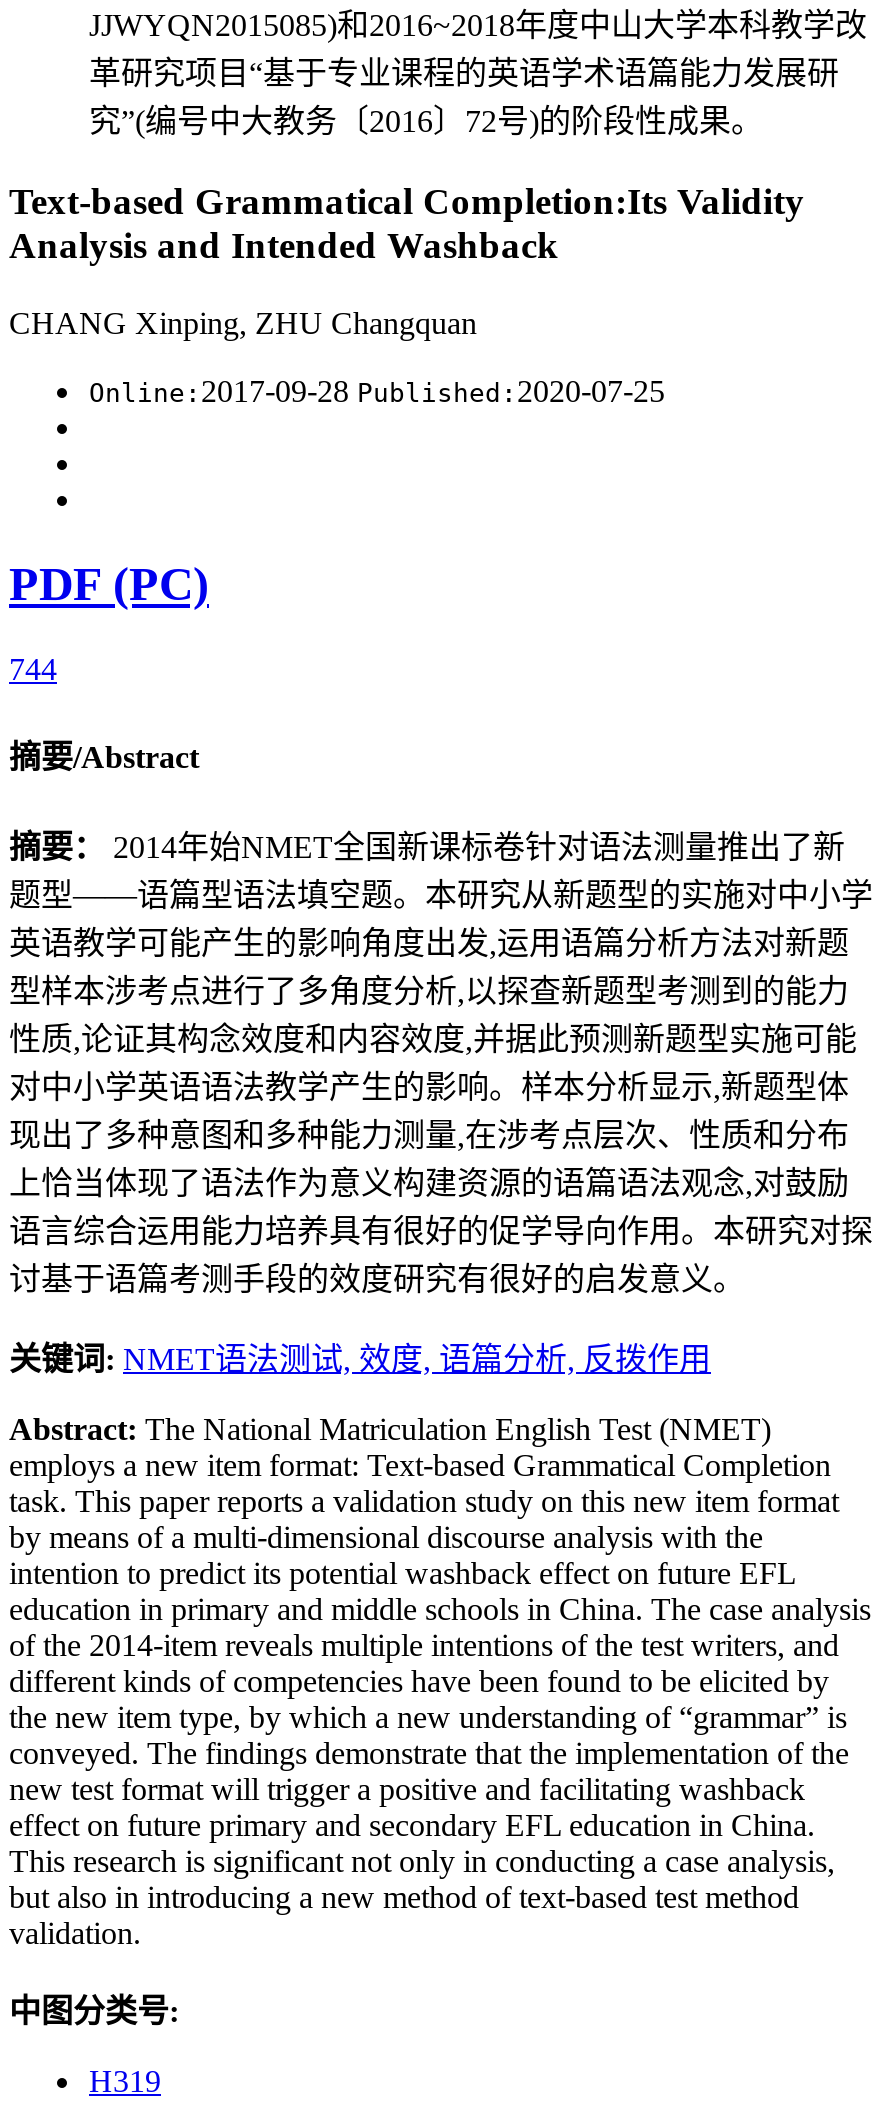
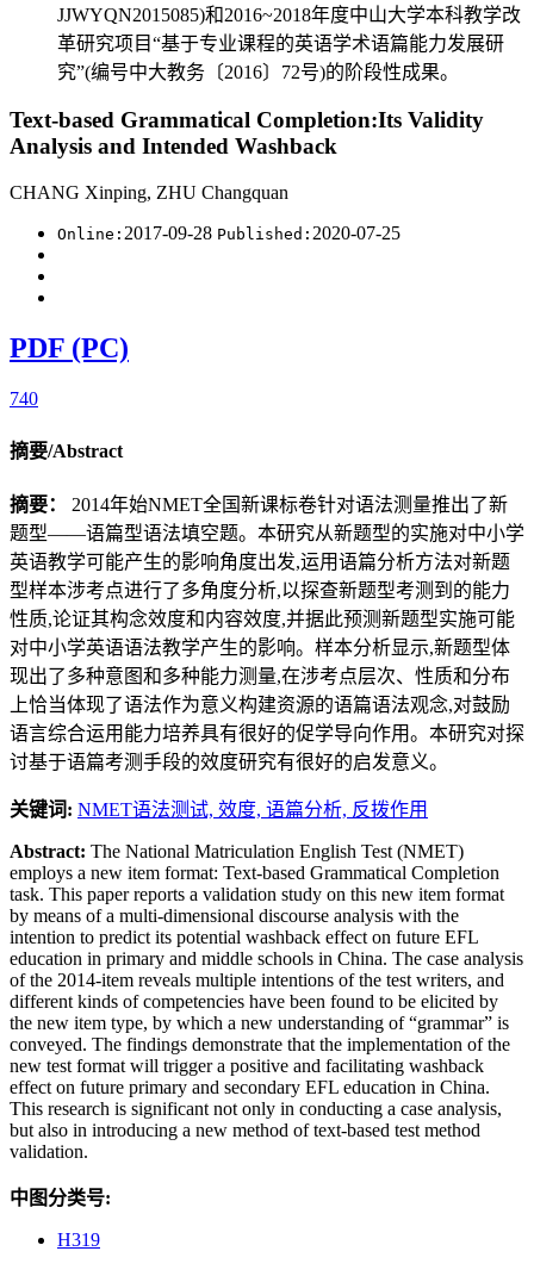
[9,651,57,685] 744 -> [10,388,38,408] 740

